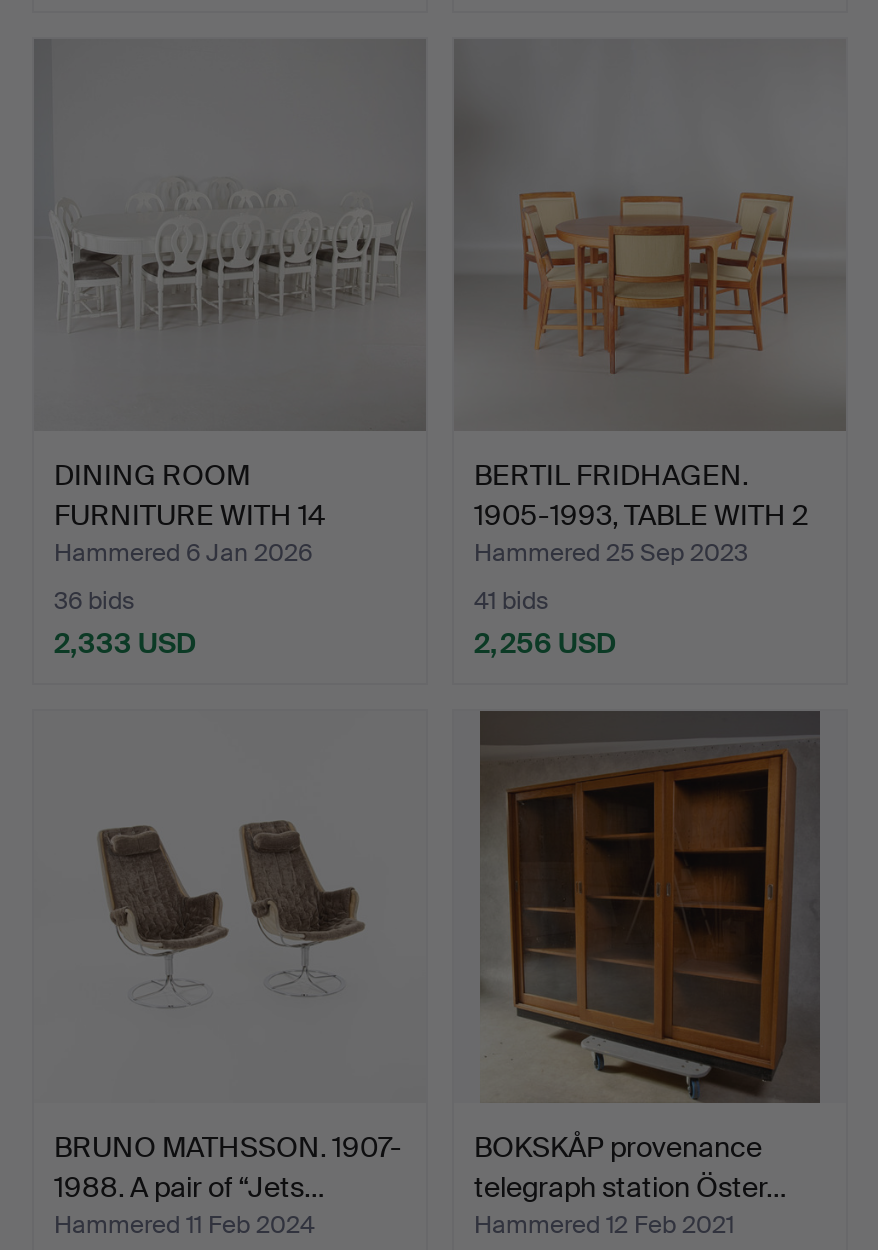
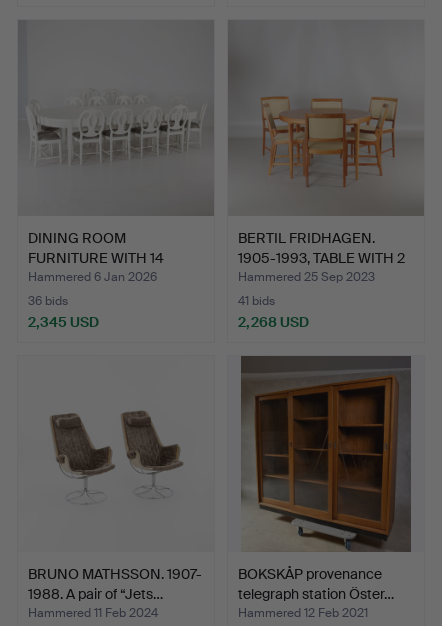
[54,625,196,661] 2,333 USD -> [28,313,99,331] 2,345 USD
[474,625,616,661] 2,256 USD -> [238,313,309,331] 2,268 USD

